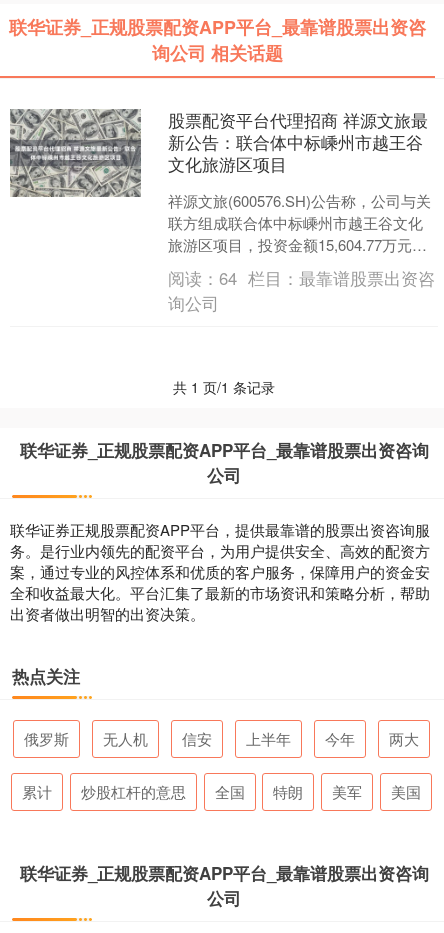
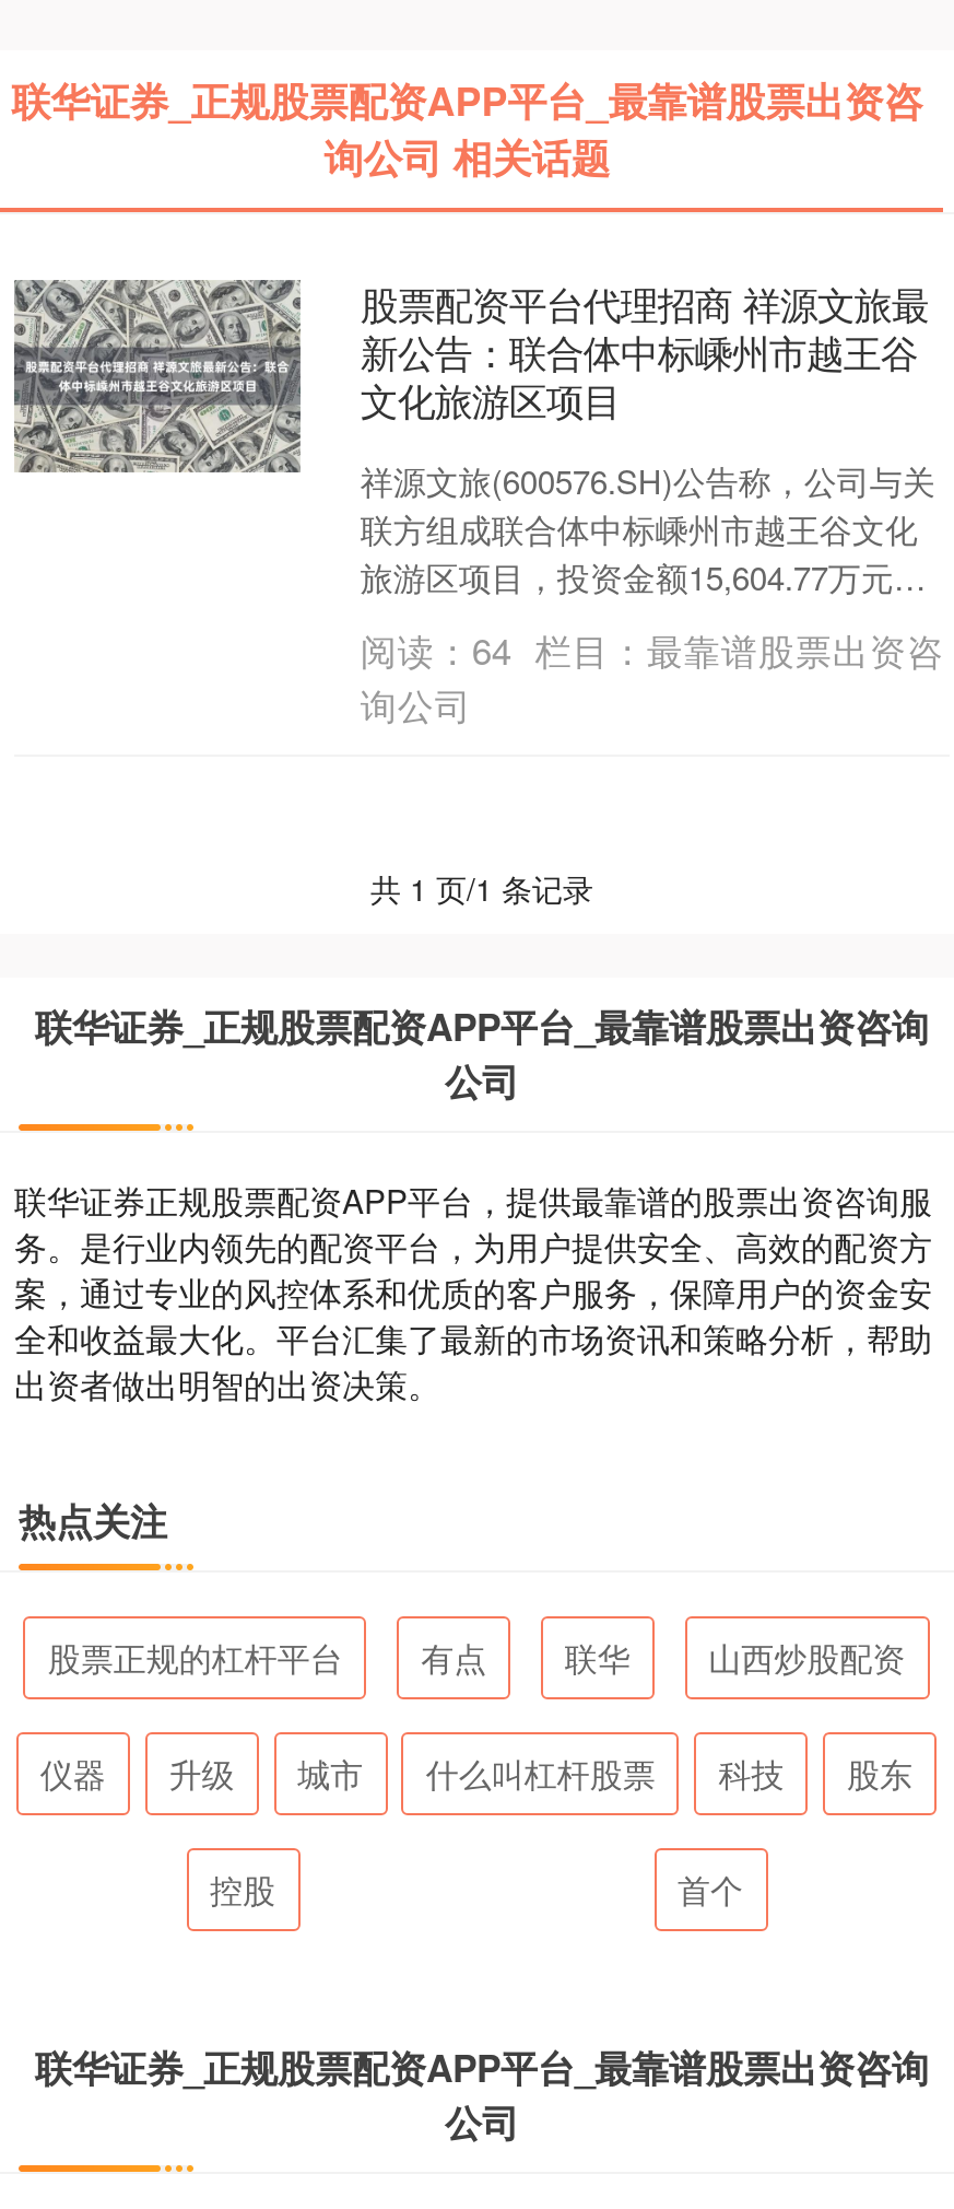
[22,728,421,802] 俄罗斯 | 无人机 | 信安 | 上半年 | 今年 | 两大 | 累计 | 炒股杠杆的意思 | 全国 | 特朗 | 美军 | 美国 -> [40,1634,912,1912] 股票正规的杠杆平台 | 有点 | 联华 | 山西炒股配资 | 仪器 | 升级 | 城市 | 什么叫杠杆股票 | 科技 | 股东 | 控股 | 首个

